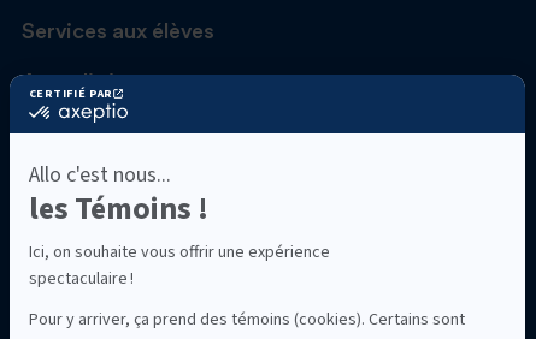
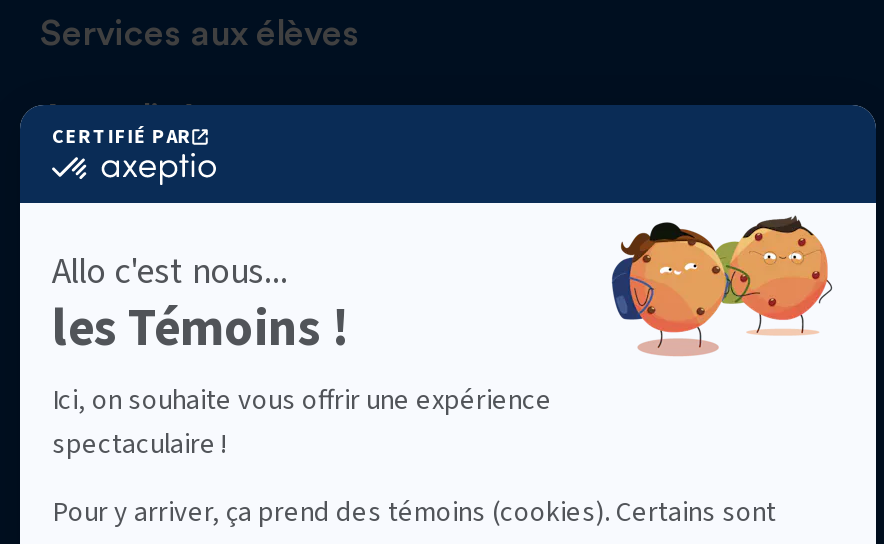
none -> [610,215,832,357] [image]

